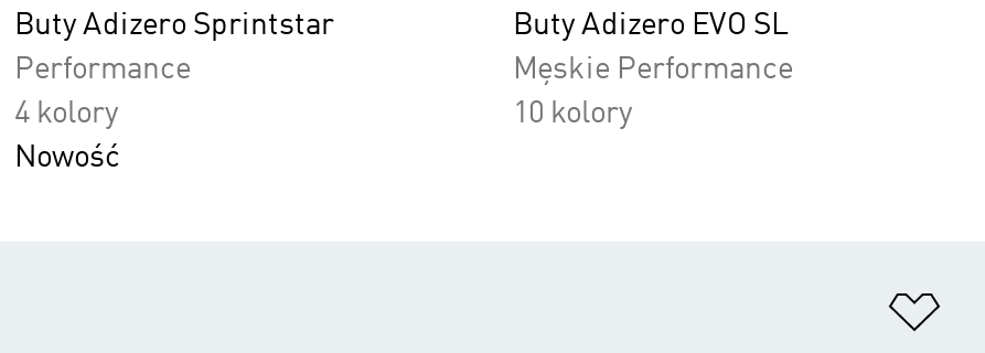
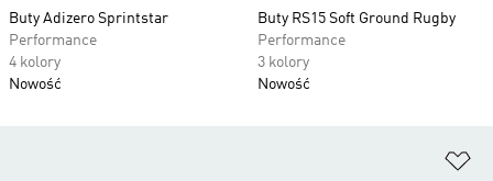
[513,10,793,129] Buty Adizero EVO SL | Męskie Performance | 10 kolory -> [258,11,456,92] Buty RS15 Soft Ground Rugby | Performance | 3 kolory | Nowość

